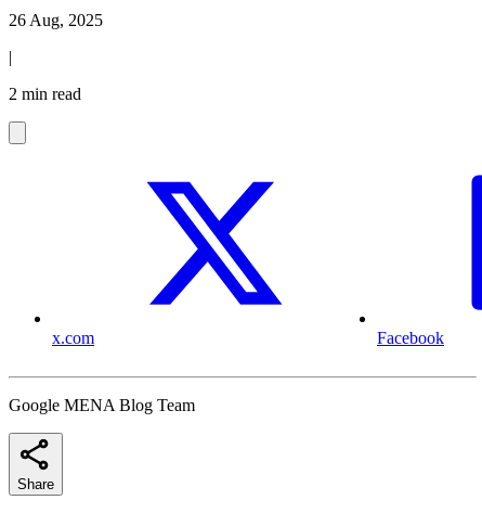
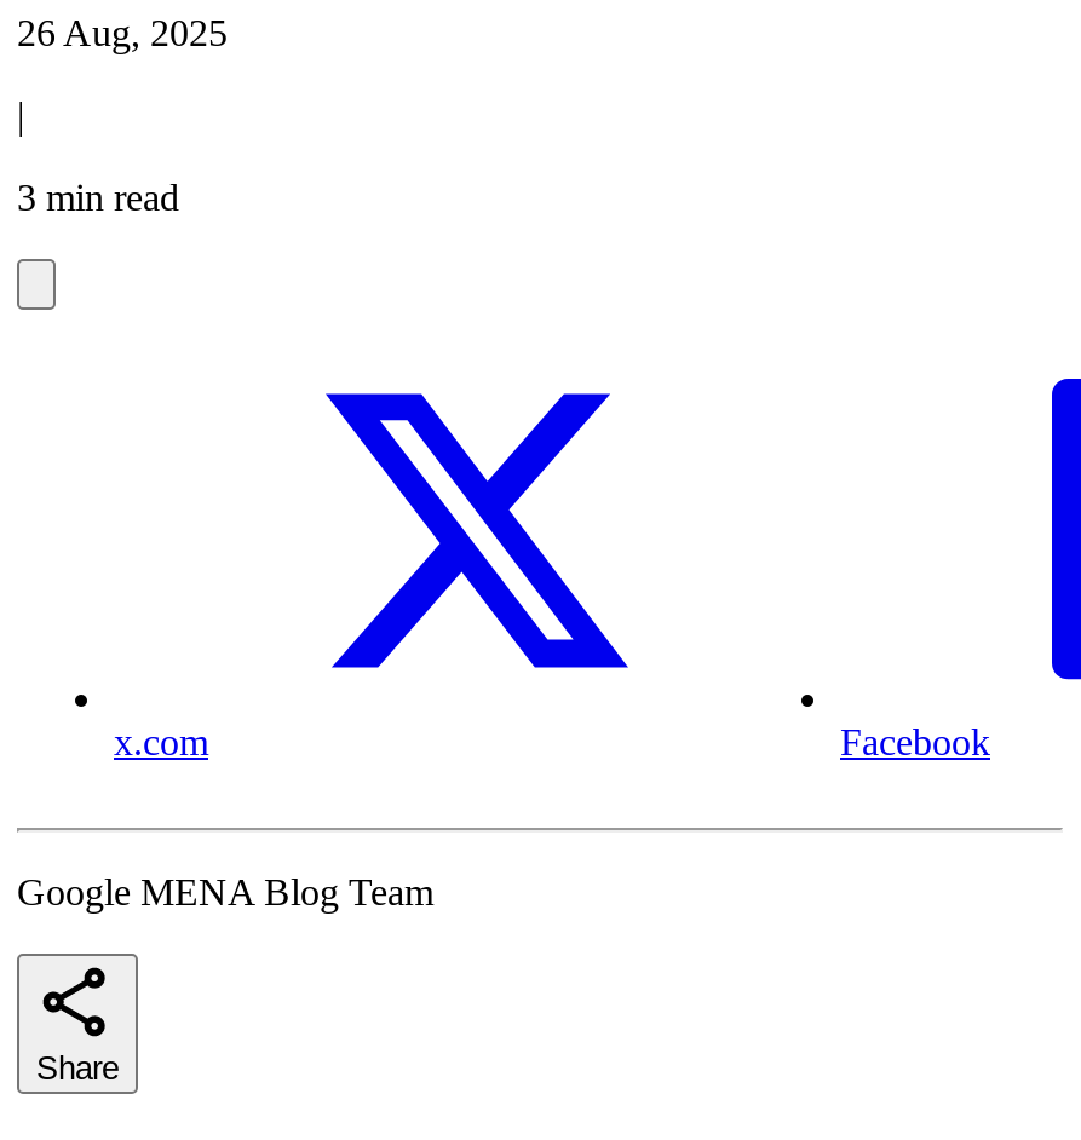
[9,85,81,103] 2 min read -> [17,178,179,219] 3 min read

